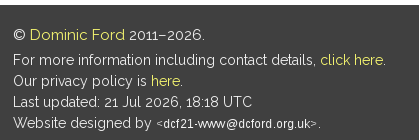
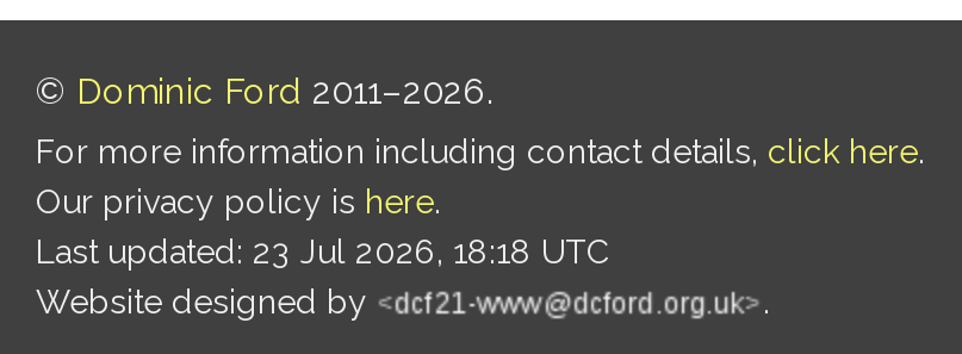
[13,94,252,110] Last updated: 21 Jul 2026, 18:18 UTC -> [36,232,610,271] Last updated: 23 Jul 2026, 18:18 UTC

